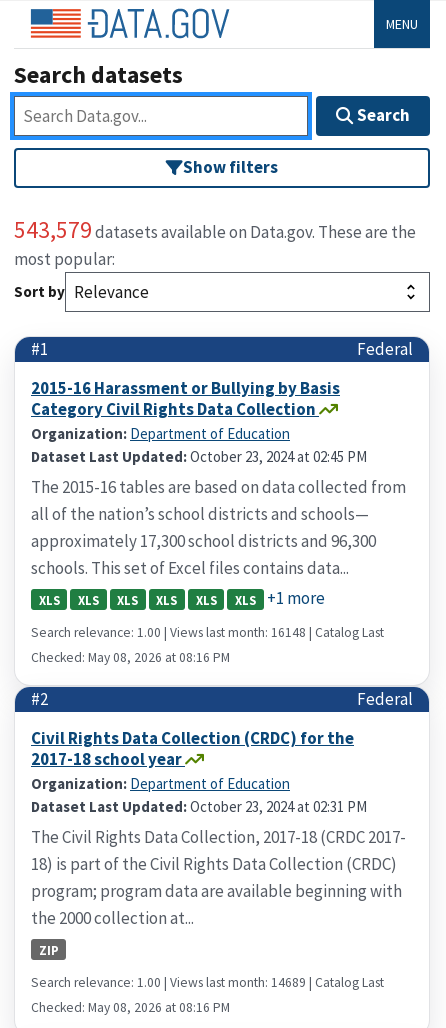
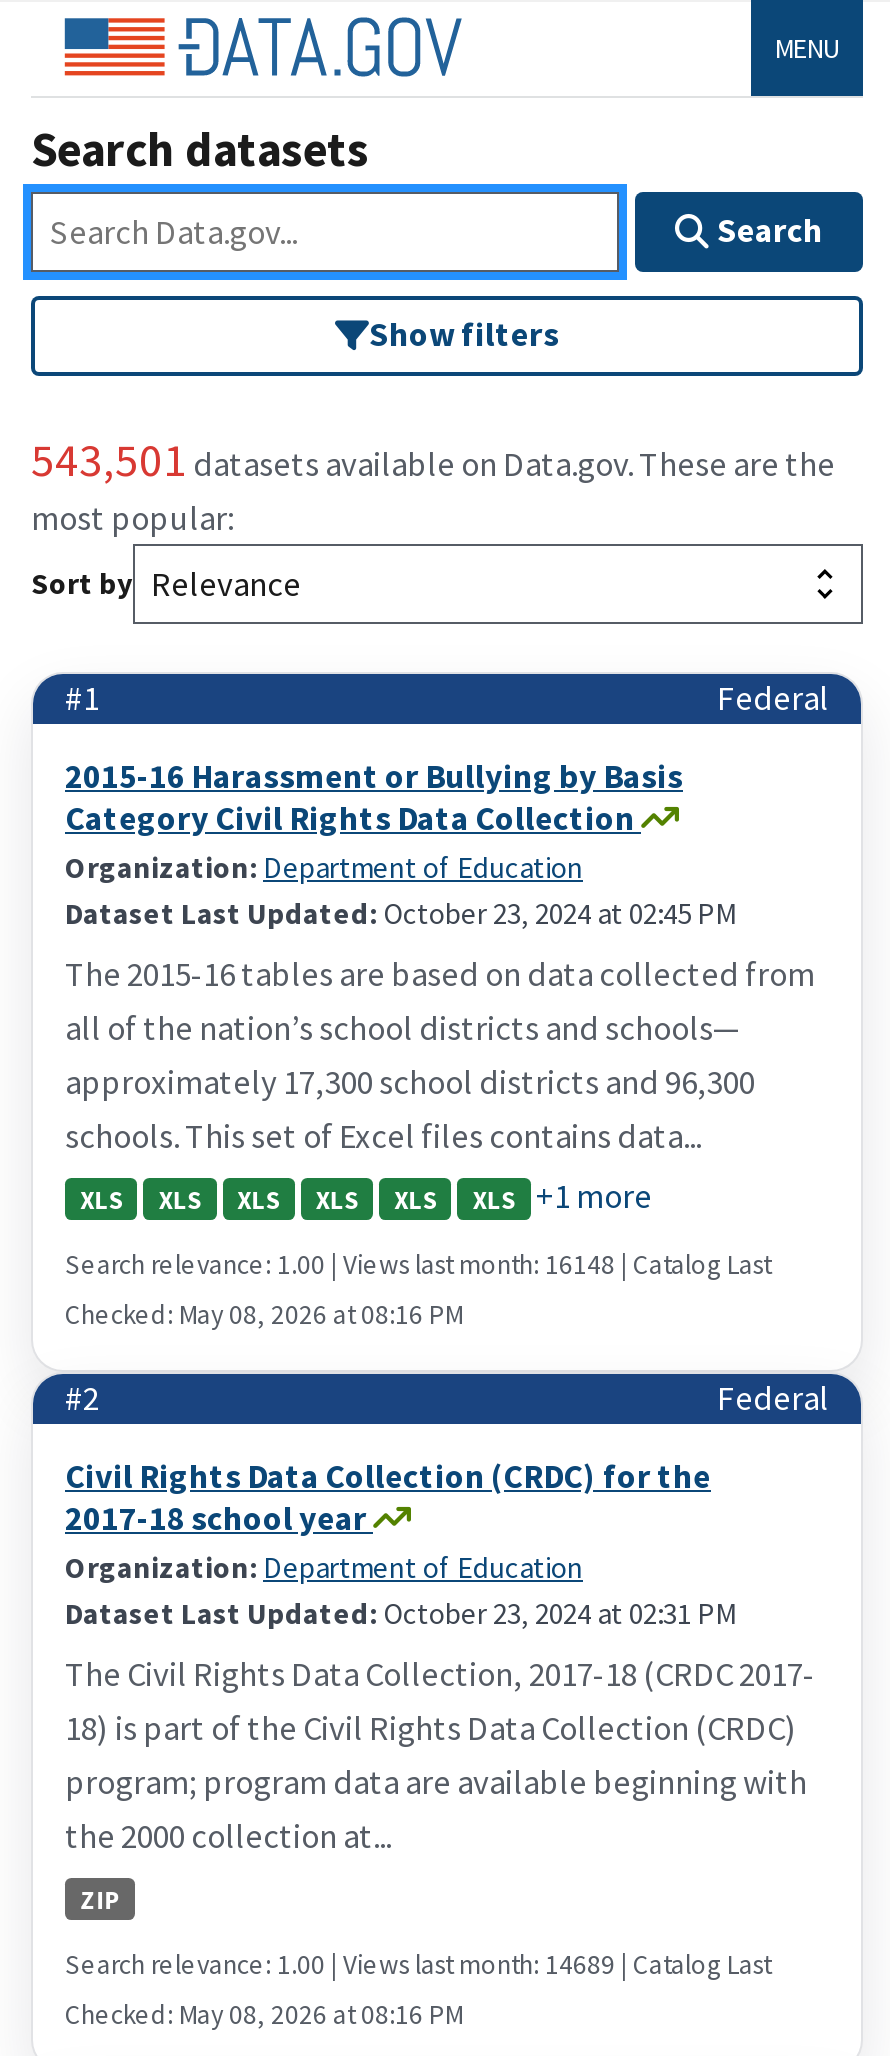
[14,215,416,244] 543,579 datasets available on Data.gov. These are the -> [31,430,835,488] 543,501 datasets available on Data.gov. These are the

